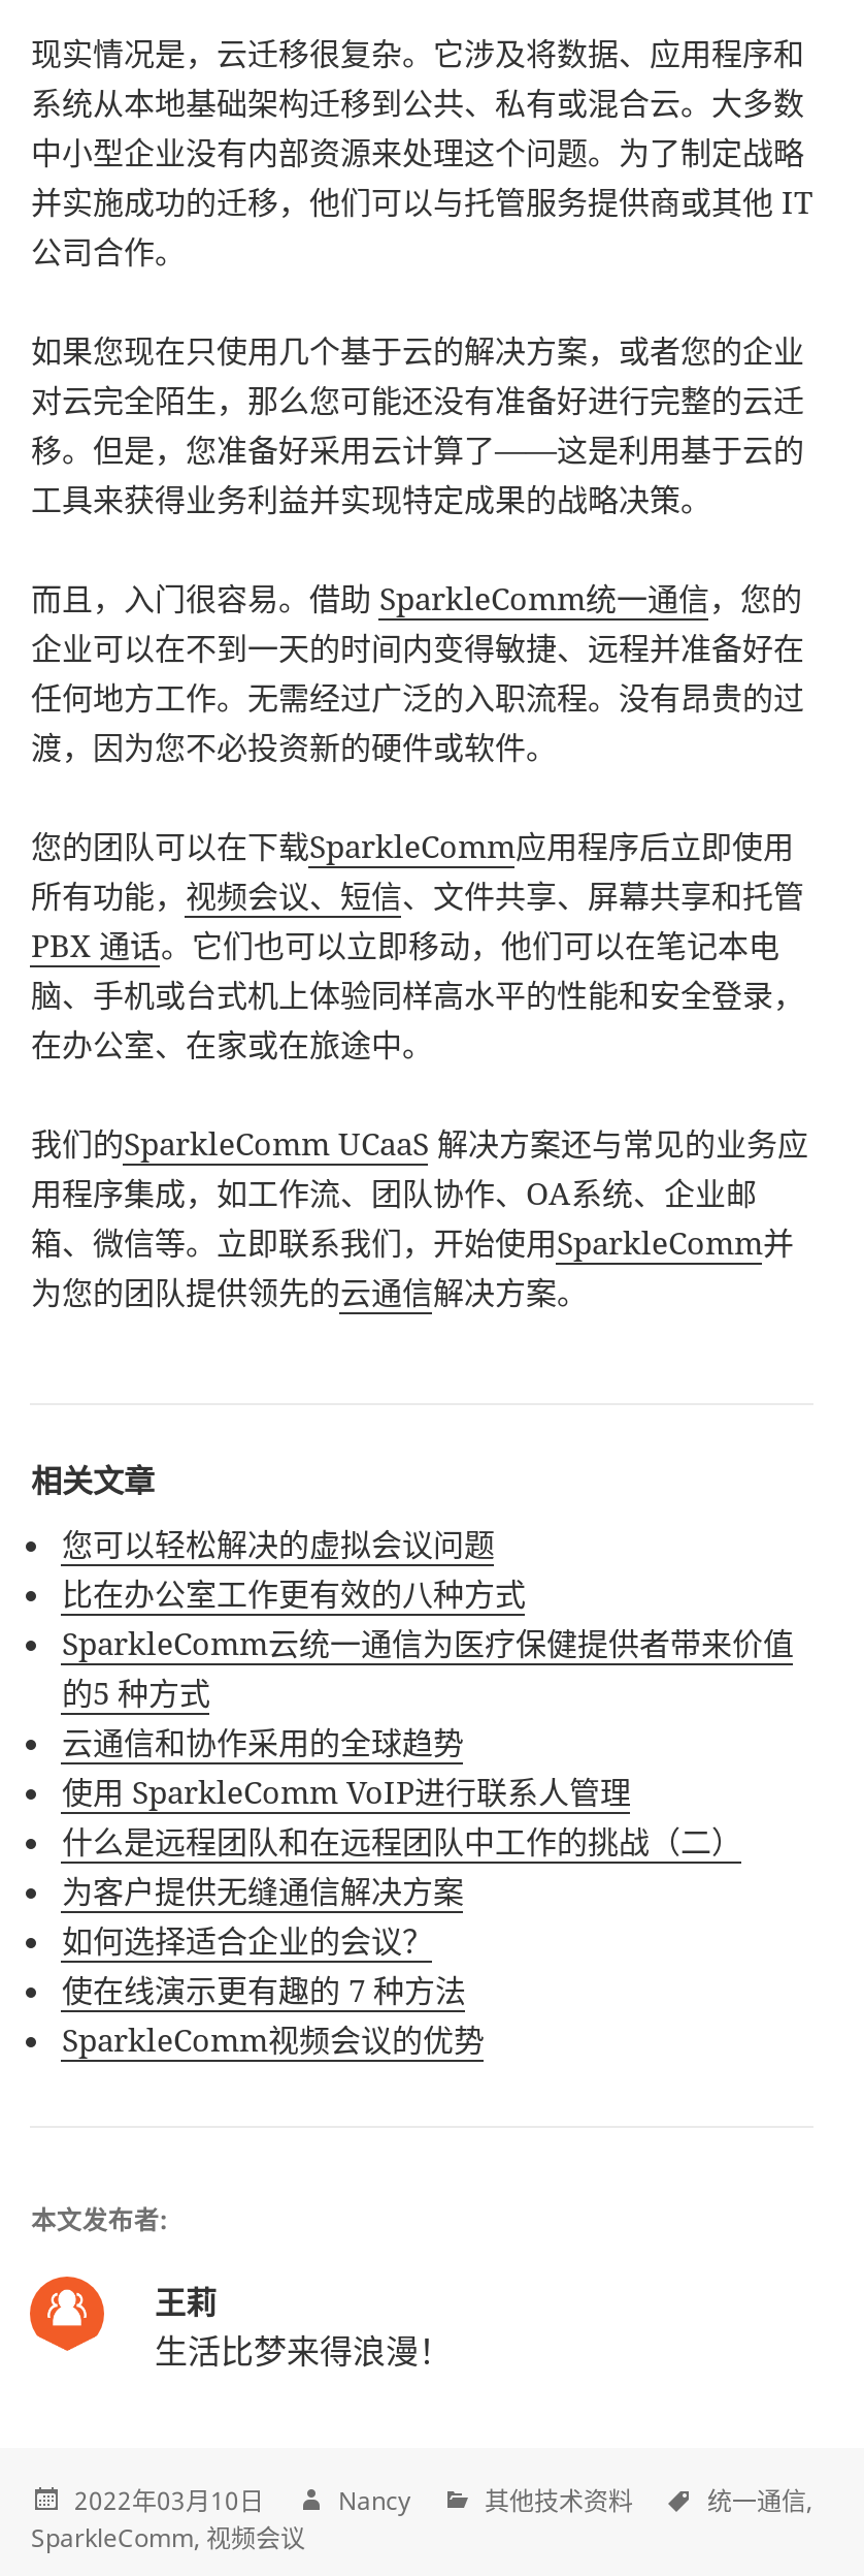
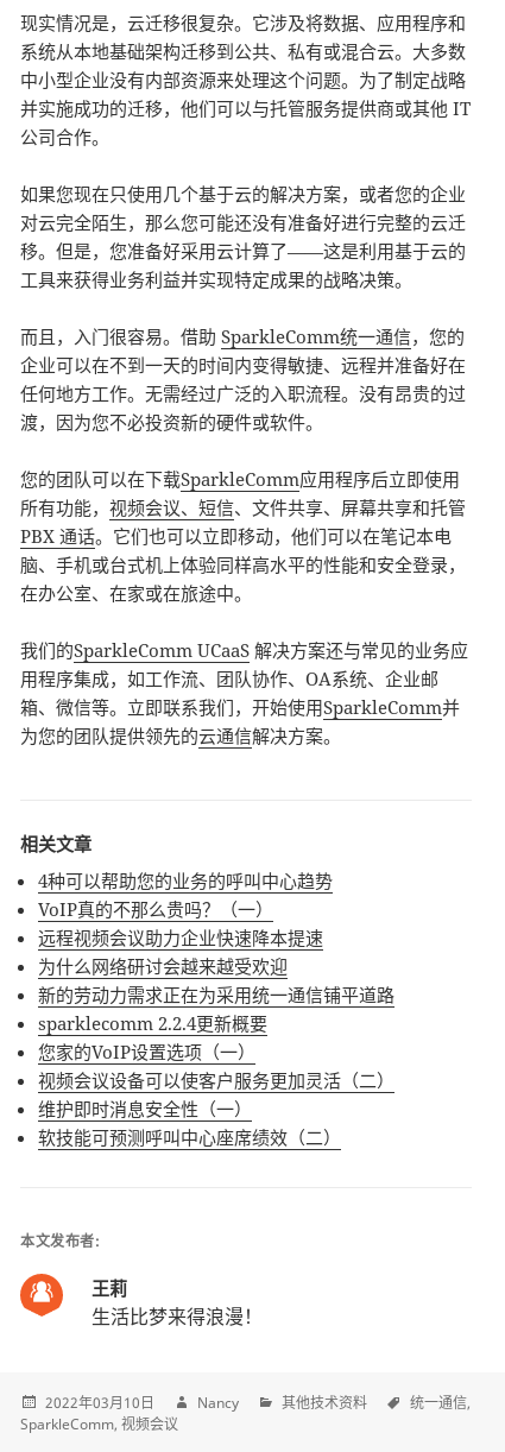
[62,1523,794,2060] 您可以轻松解决的虚拟会议问题 | 比在办公室工作更有效的八种方式 | SparkleComm云统一通信为医疗保健提供者带来价值 | 的5 种方式 | 云通信和协作采用的全球趋势 | 使用 SparkleComm VoIP进行联系人管理 | 什么是远程团队和在远程团队中工作的挑战（二） | 为客户提供无缝通信解决方案 | 如何选择适合企业的会议？ | 使在线演示更有趣的 7 种方法 | SparkleComm视频会议的优势 -> [39,869,395,1149] 4种可以帮助您的业务的呼叫中心趋势 | VoIP真的不那么贵吗？（一） | 远程视频会议助力企业快速降本提速 | 为什么网络研讨会越来越受欢迎 | 新的劳动力需求正在为采用统一通信铺平道路 | sparklecomm 2.2.4更新概要 | 您家的VoIP设置选项（一） | 视频会议设备可以使客户服务更加灵活（二） | 维护即时消息安全性（一） | 软技能可预测呼叫中心座席绩效（二）

